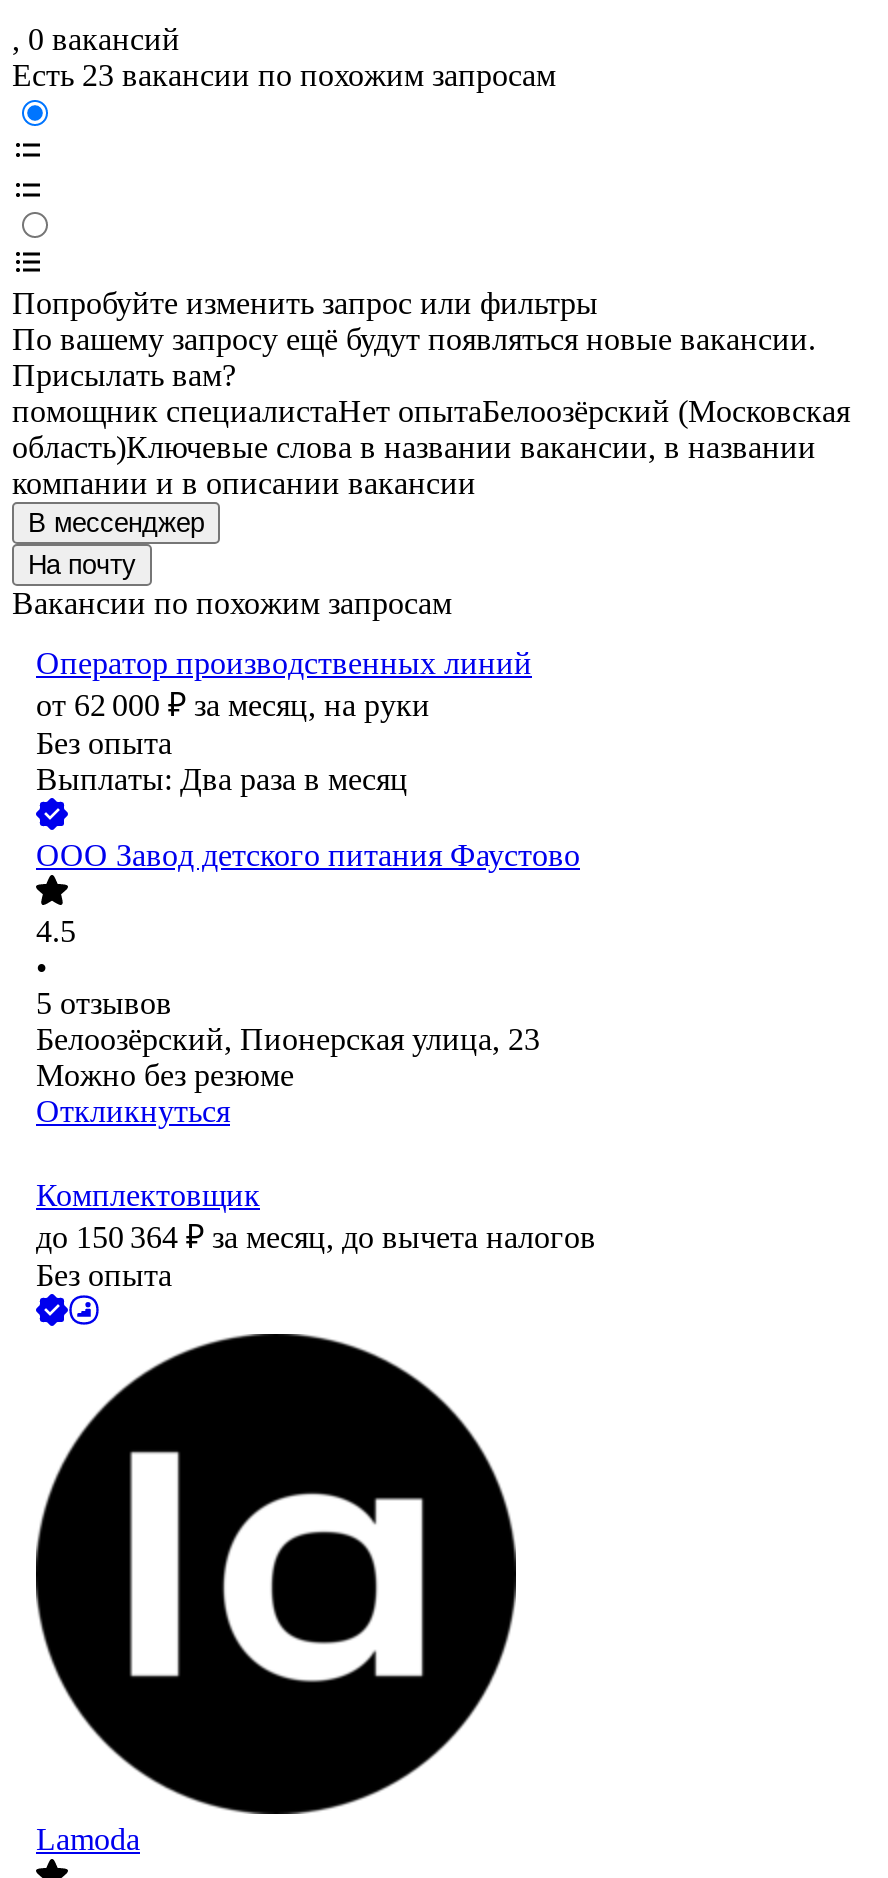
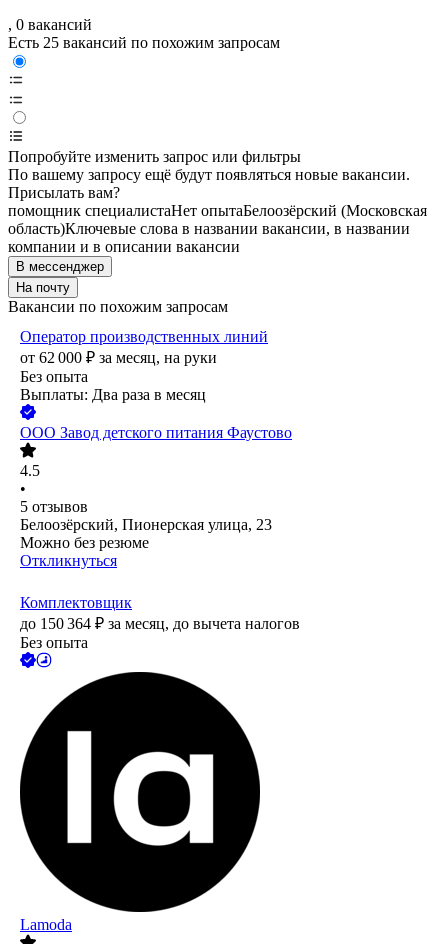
[12,59,556,93] Есть 23 вакансии по похожим запросам -> [8,34,280,51] Есть 25 вакансий по похожим запросам

